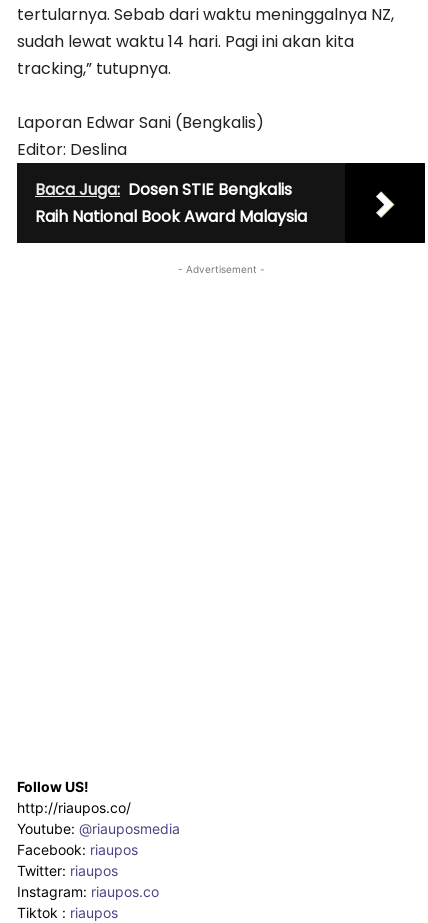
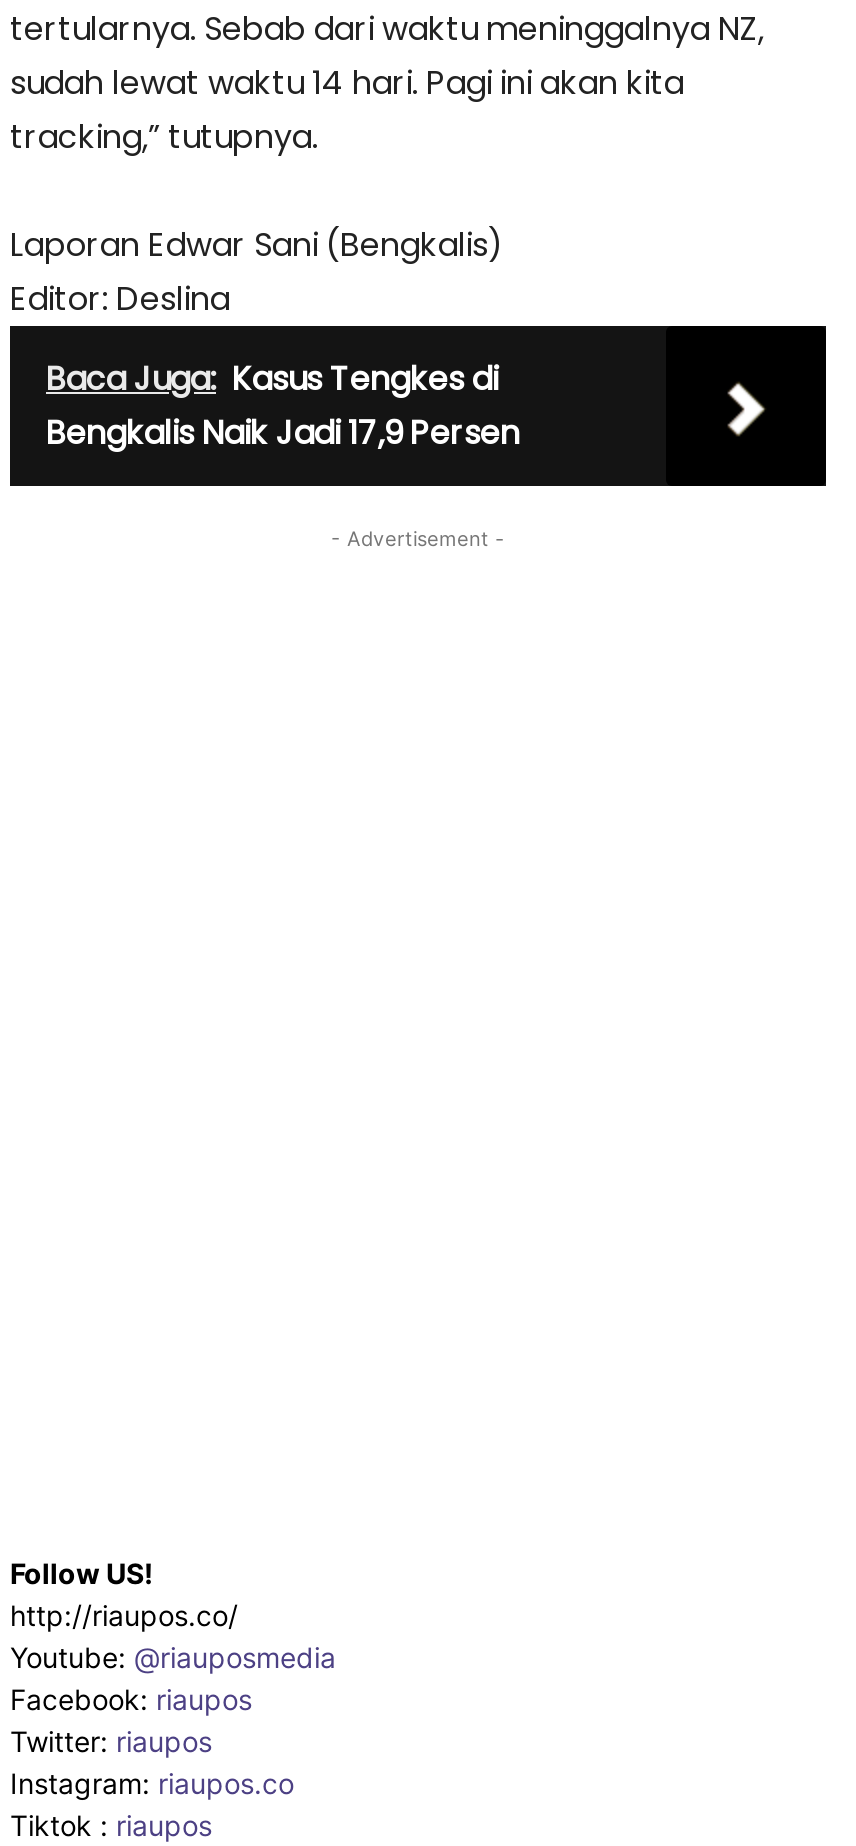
[35,178,307,228] Baca Juga: Dosen STIE Bengkalis | Raih National Book Award Malaysia -> [46,356,520,456] Baca Juga: Kasus Tengkes di | Bengkalis Naik Jadi 17,9 Persen

